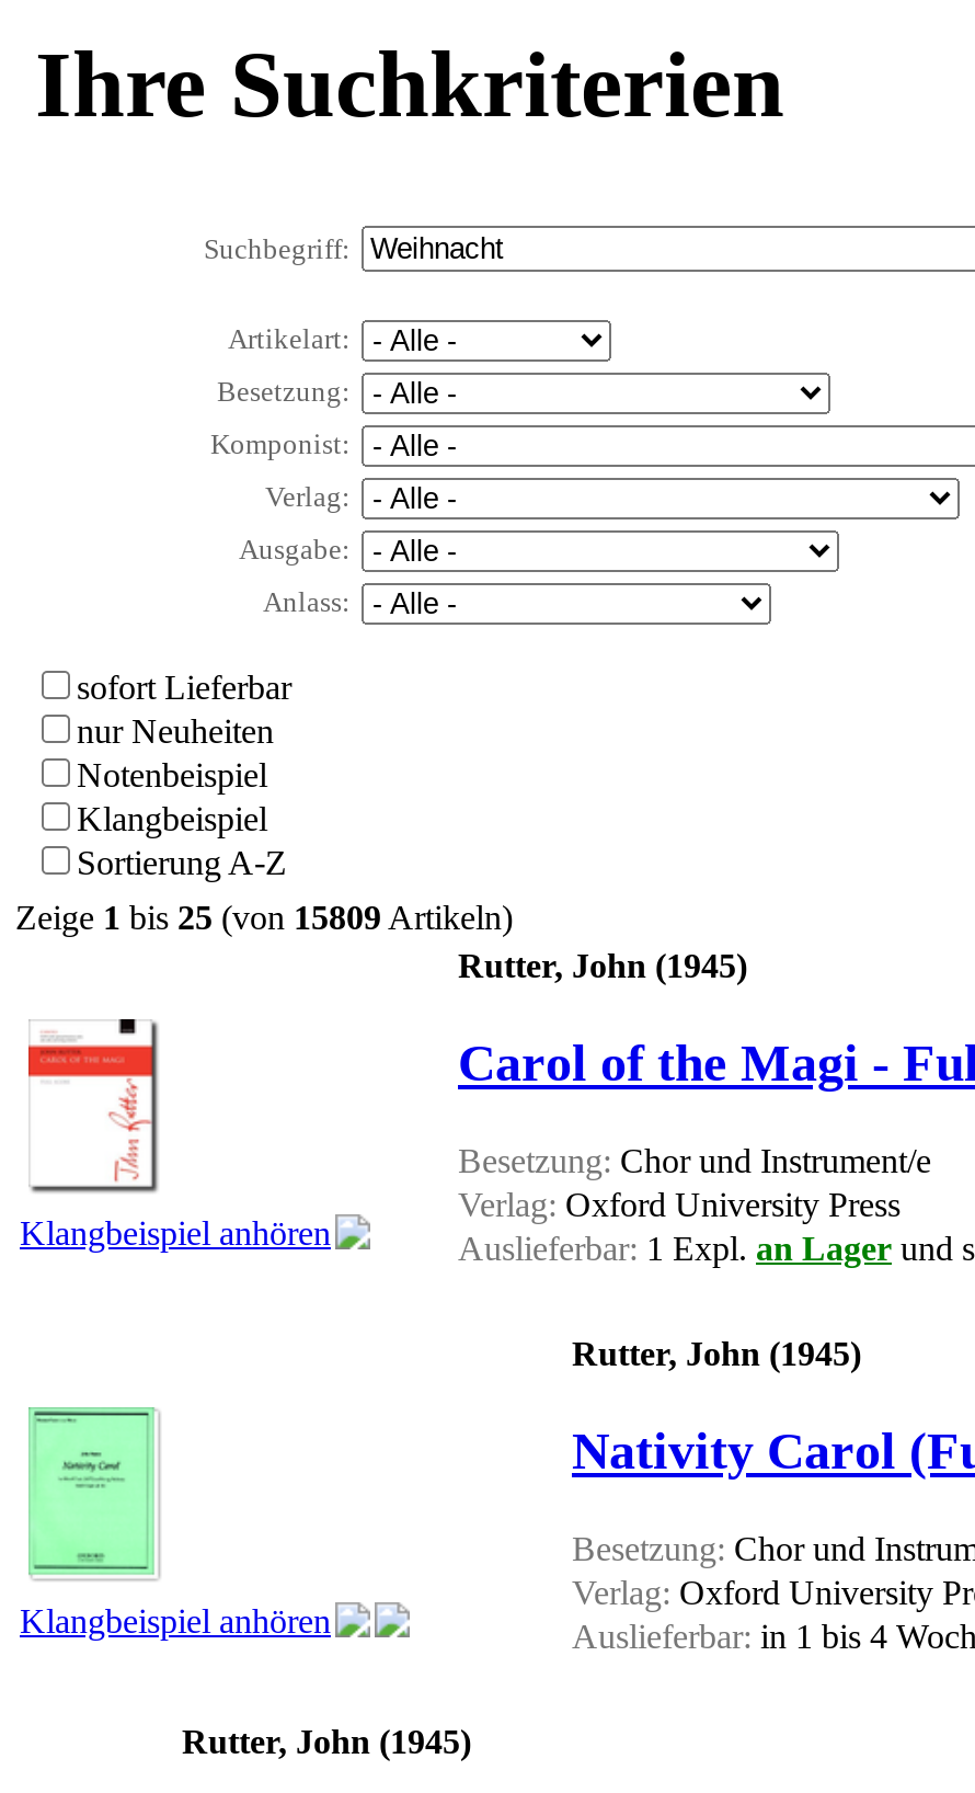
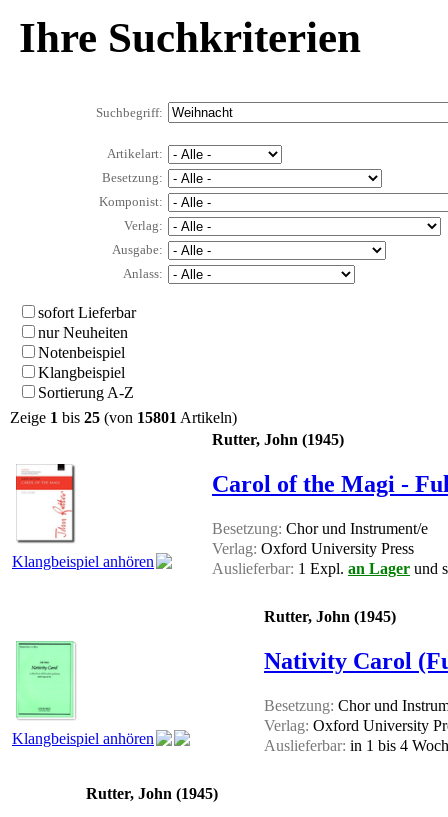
[15,900,513,937] Zeige 1 bis 25 (von 15809 Artikeln) -> [10,409,237,426] Zeige 1 bis 25 (von 15801 Artikeln)

